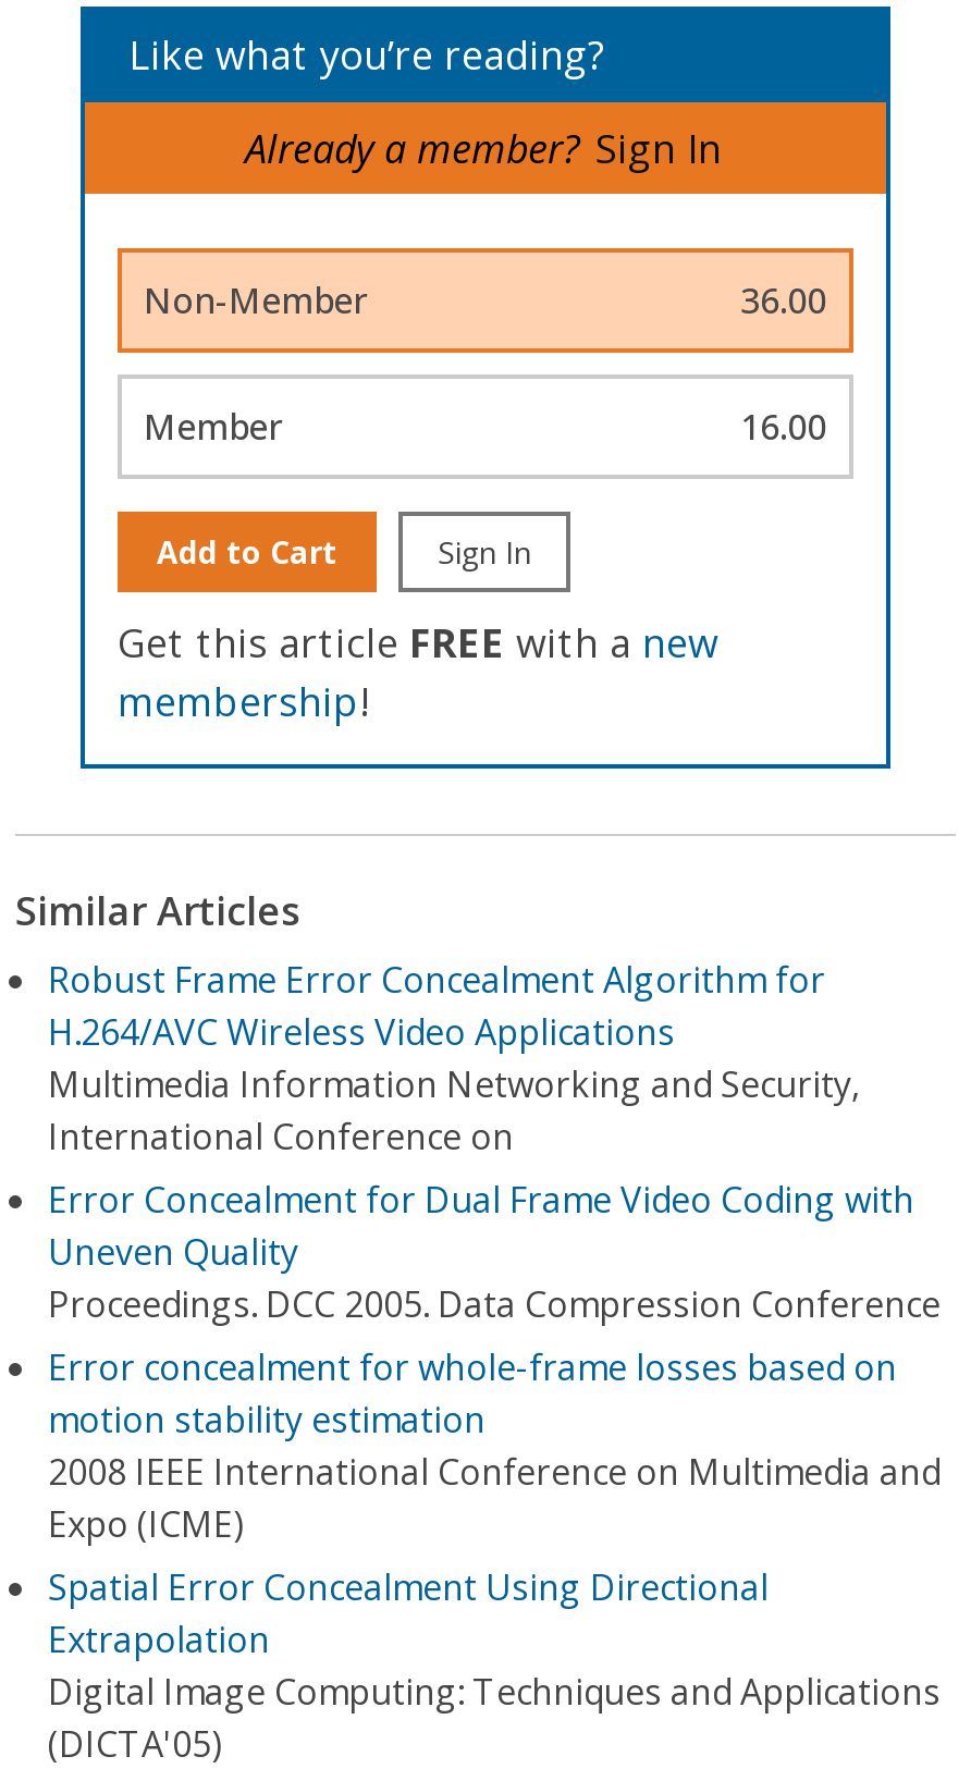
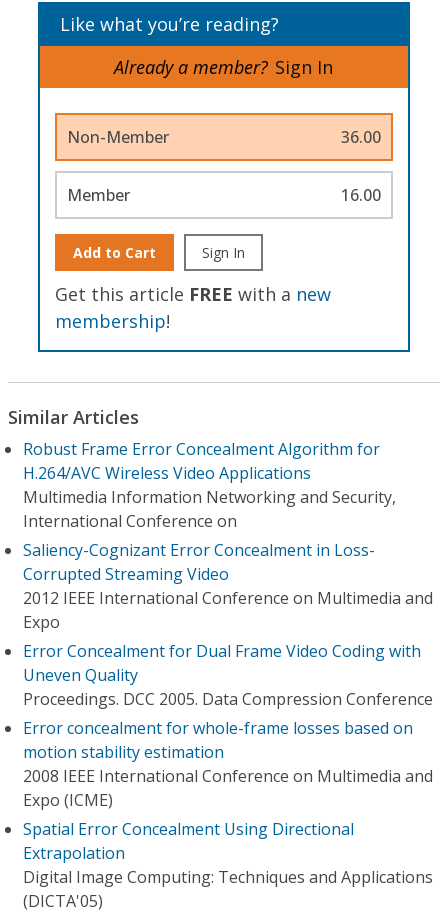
none -> [23,539,433,633] Saliency-Cognizant Error Concealment in Loss- | Corrupted Streaming Video | 2012 IEEE International Conference on Multimedia and | Expo

